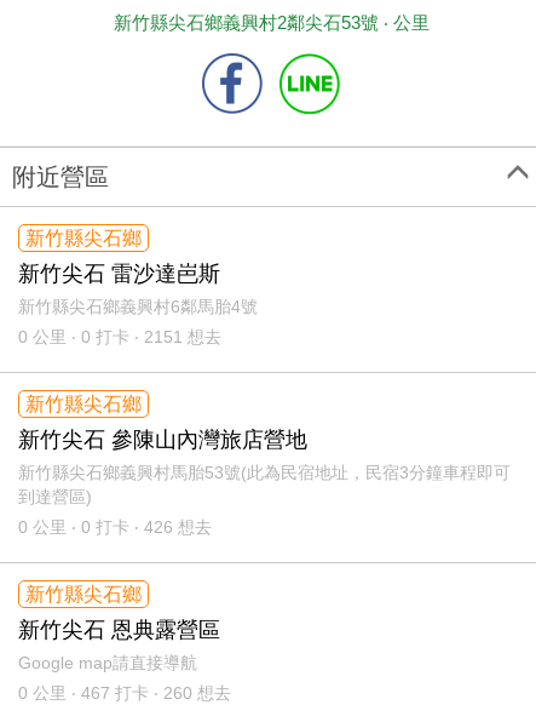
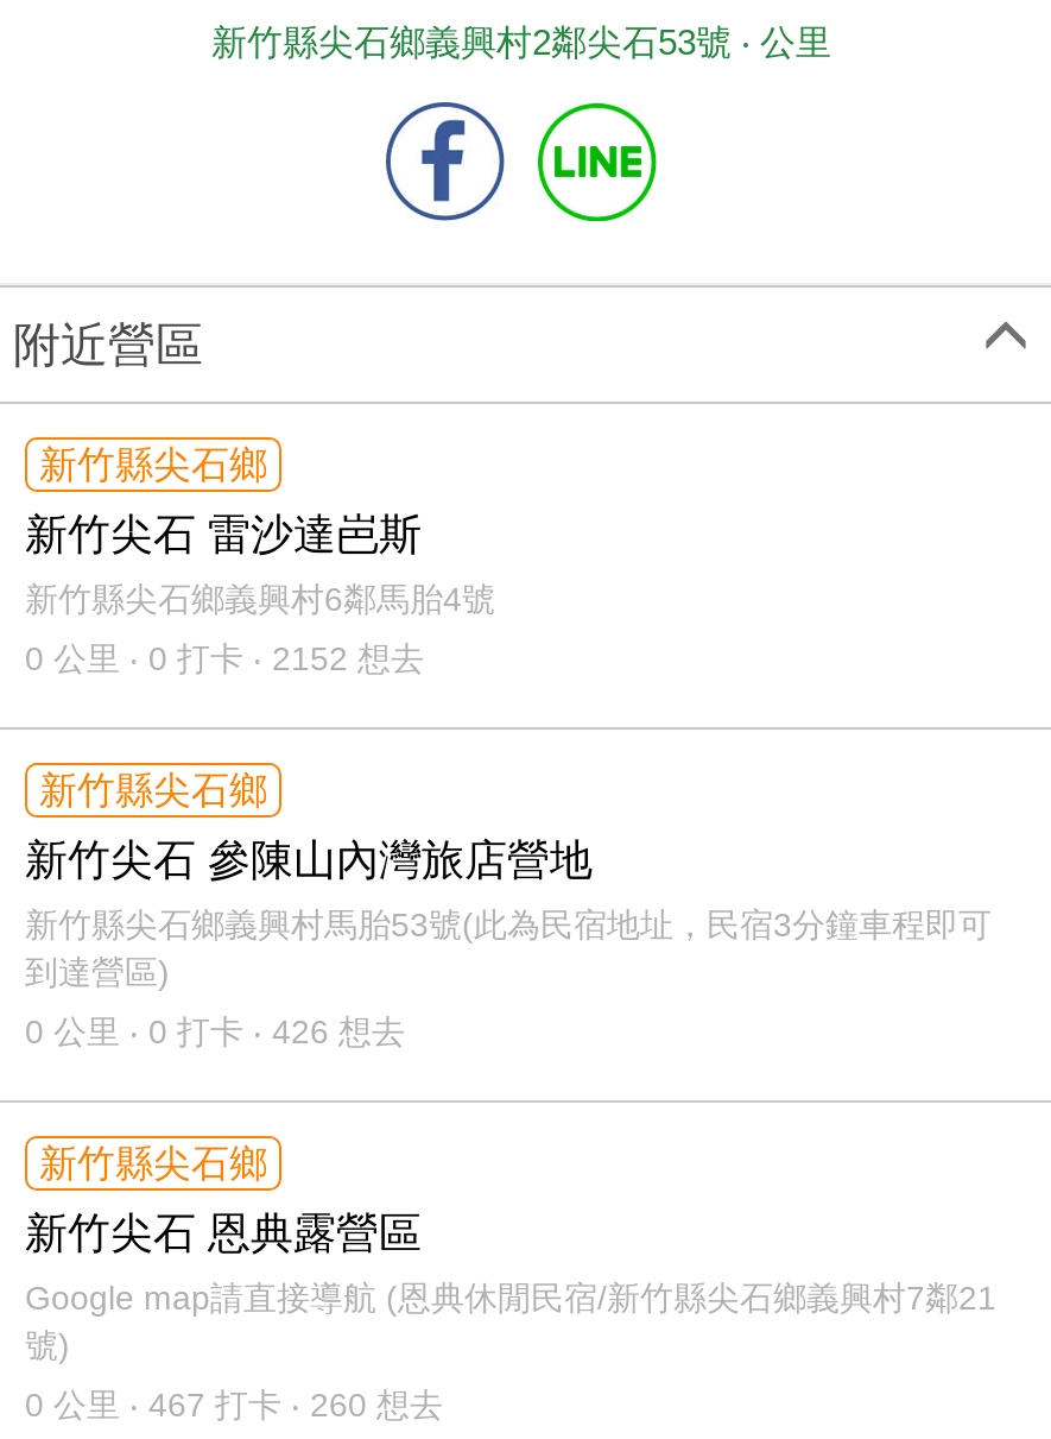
[18,327,221,346] 0公里 ‧ 0 打卡 ‧ 2151 想去 -> [25,639,424,677] 0公里 ‧ 0 打卡 ‧ 2152 想去
[18,653,197,672] Google map請直接導航 -> [25,1279,996,1364] Google map請直接導航 (恩典休閒民宿/新竹縣尖石鄉義興村7鄰21 | 號)

